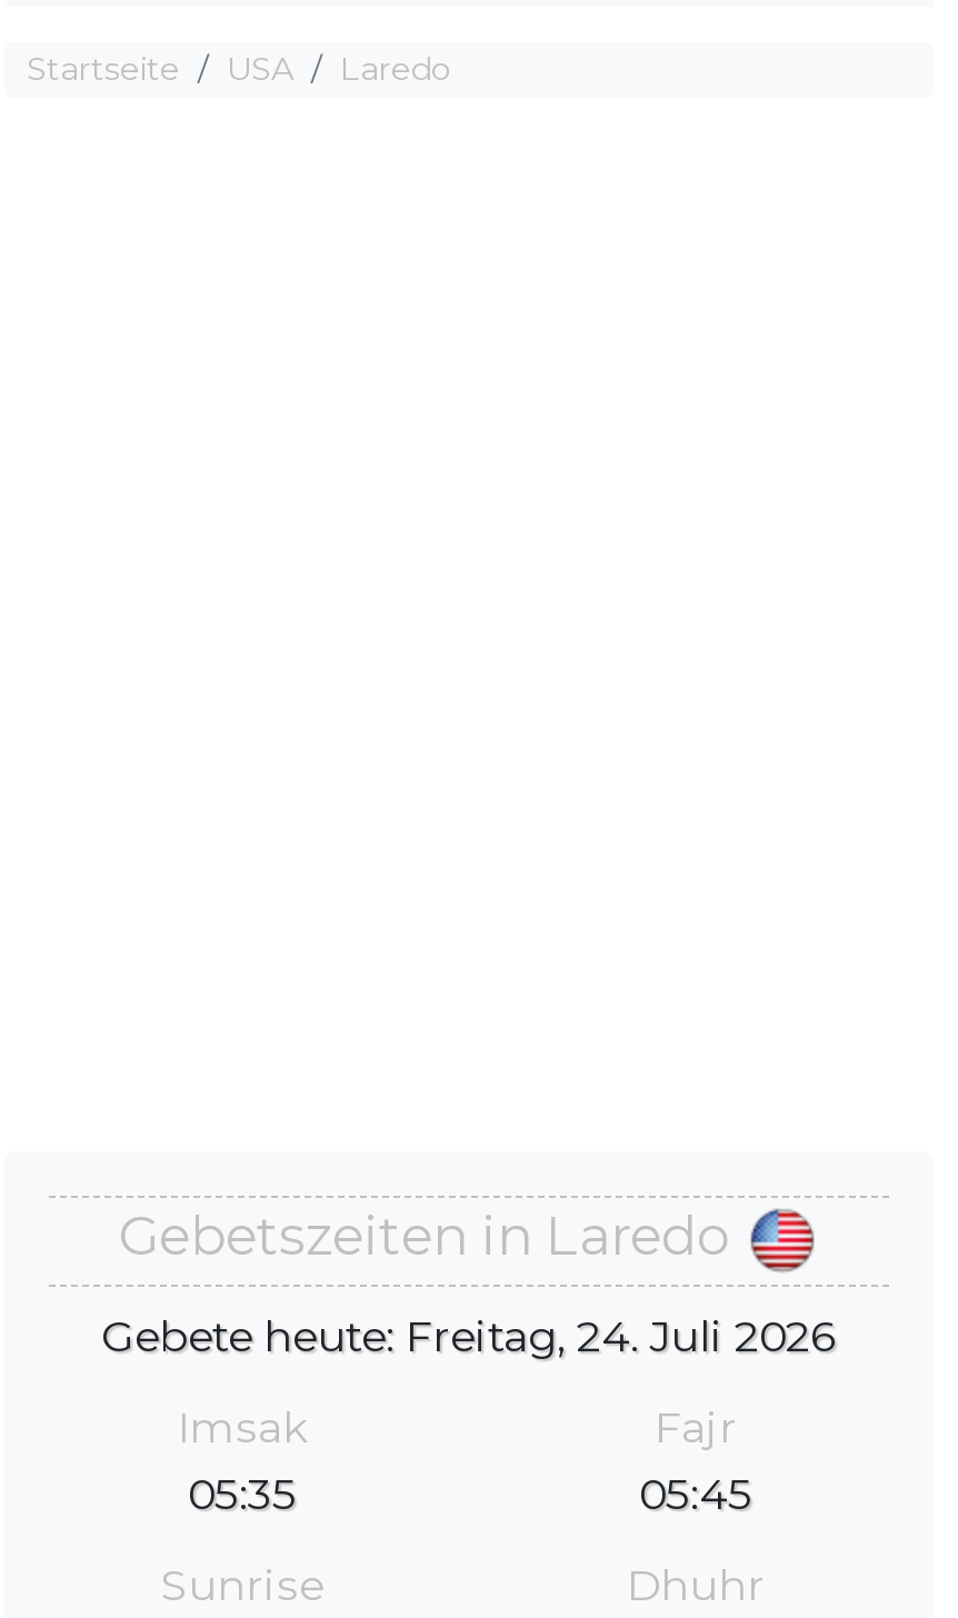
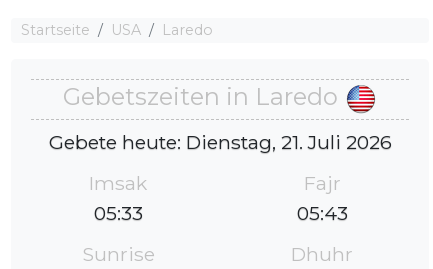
[101,1309,837,1362] Gebete heute: Freitag, 24. Juli 2026 -> [48,130,391,154] Gebete heute: Dienstag, 21. Juli 2026
[188,1466,297,1519] 05:35 -> [93,201,142,225] 05:33
[639,1466,752,1519] 05:45 -> [296,201,347,225] 05:43

